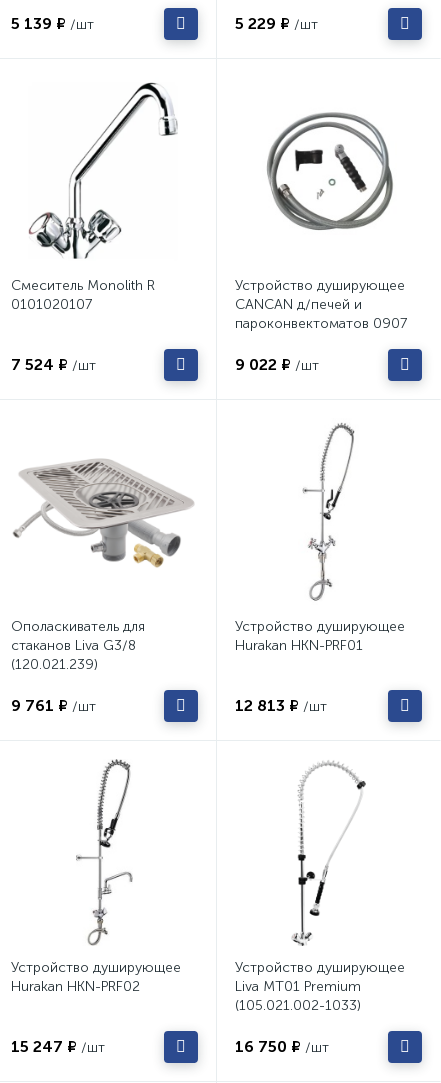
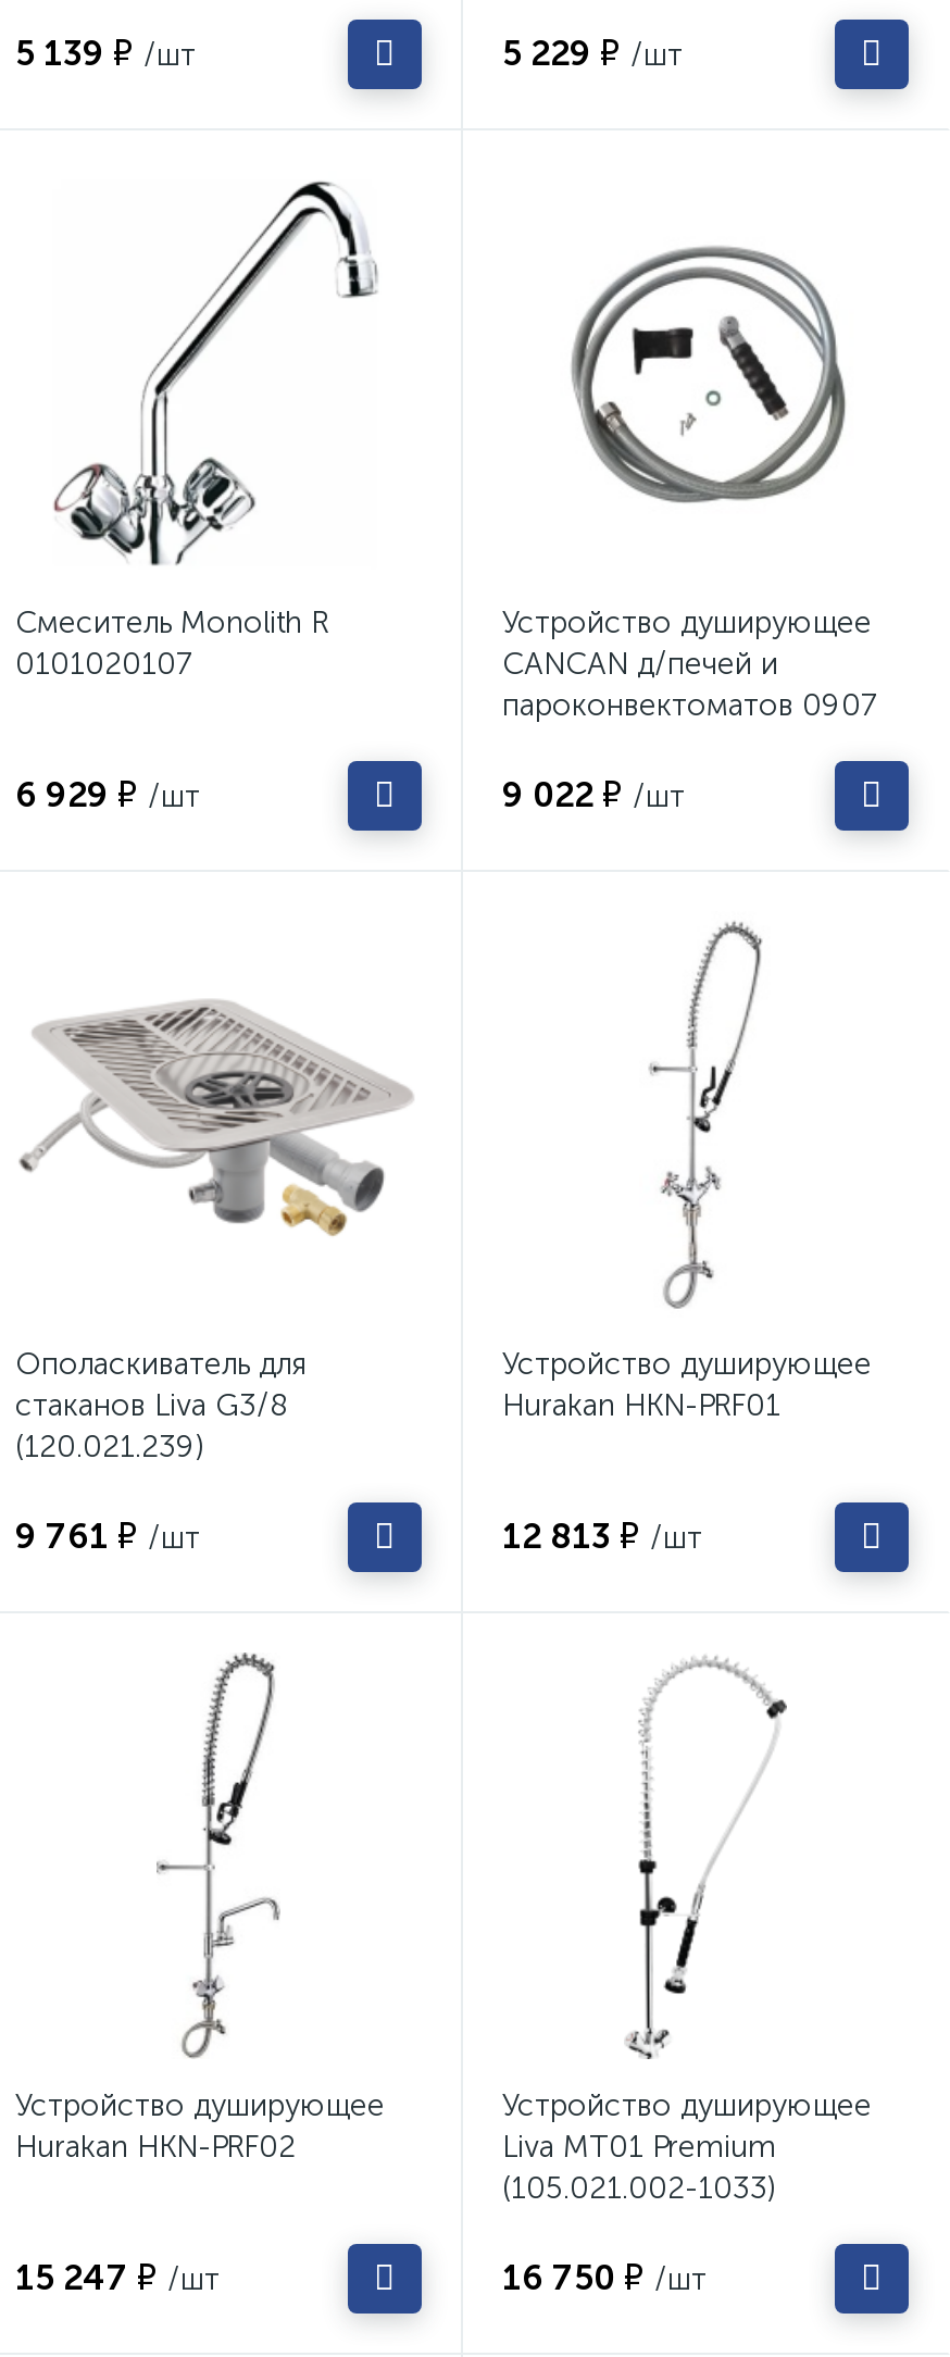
[11,355,96,374] 7 524 ₽ /шт -> [15,774,200,815] 6 929 ₽ /шт

